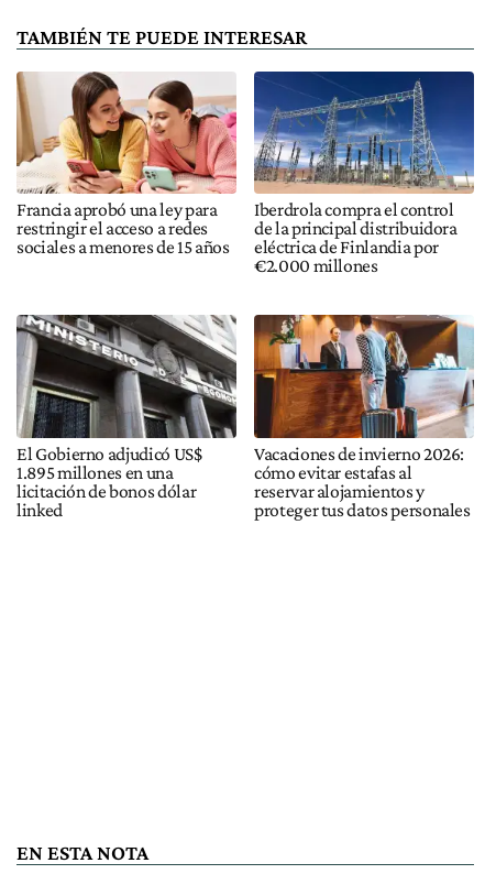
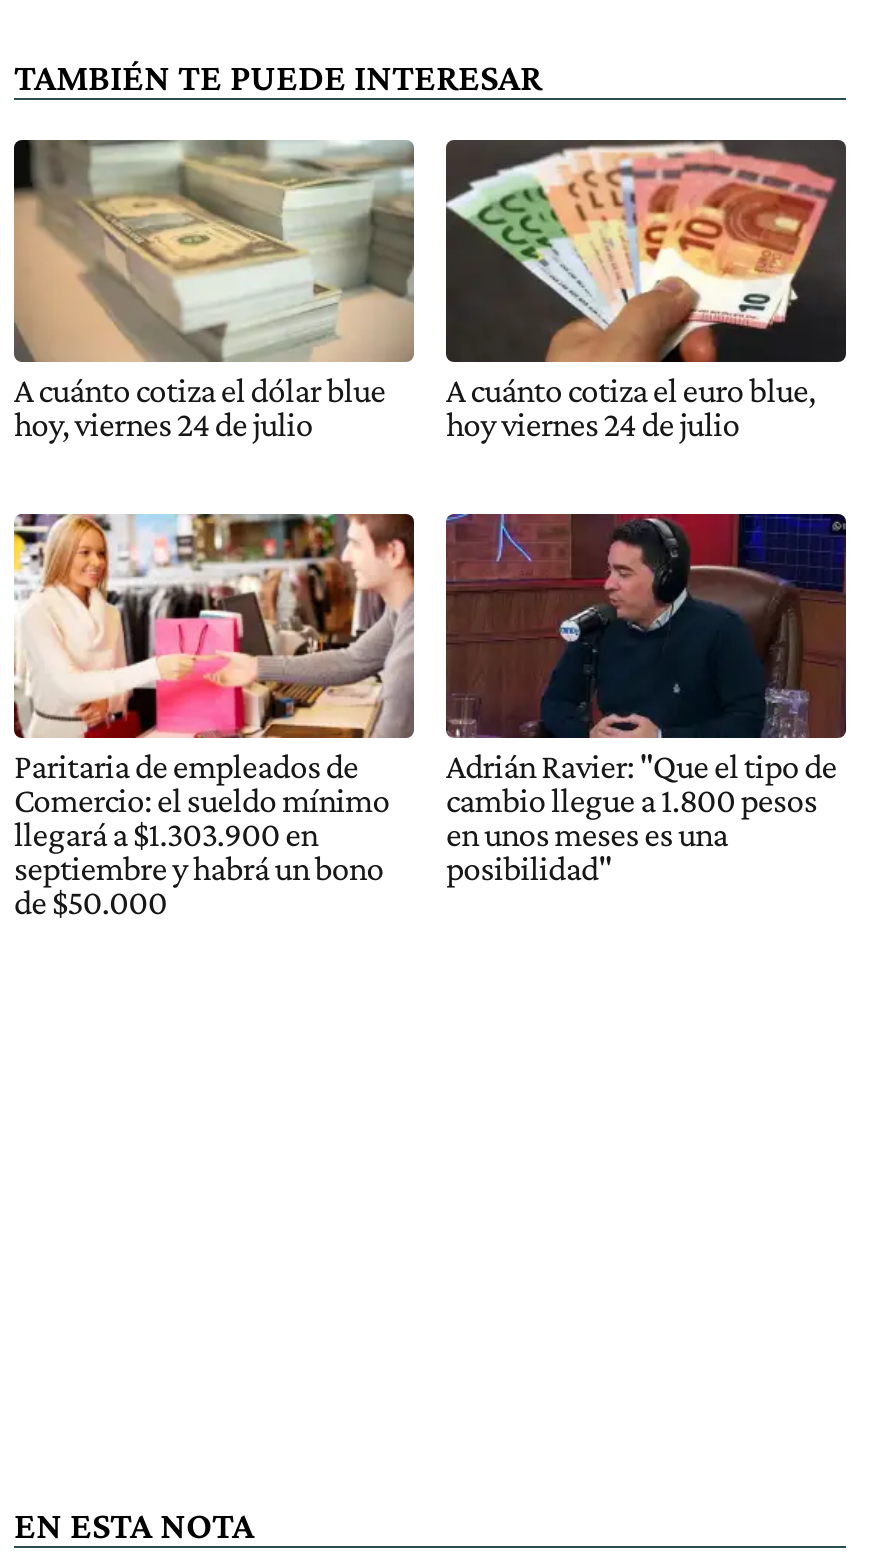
[15,72,238,258] [image] | Francia aprobó una ley para | restringir el acceso a redes | sociales a menores de 15 años -> [12,138,416,445] [image] | A cuánto cotiza el dólar blue | hoy, viernes 24 de julio
[253,70,475,277] [image] | Iberdrola compra el control | de la principal distribuidora | eléctrica de Finlandia por | €2.000 millones -> [444,138,848,445] [image] | A cuánto cotiza el euro blue, | hoy viernes 24 de julio
[15,296,236,520] [image] | El Gobierno adjudicó US$ | 1.895 millones en una | licitación de bonos dólar | linked -> [12,512,416,921] [image] | Paritaria de empleados de | Comercio: el sueldo mínimo | llegará a $1.303.900 en | septiembre y habrá un bono | de $50.000
[254,296,474,396] [image] -> [444,512,848,730] [image]
[254,442,470,520] Vacaciones de invierno 2026: | cómo evitar estafas al | reservar alojamientos y | proteger tus datos personales -> [446,745,837,887] Adrián Ravier: "Que el tipo de | cambio llegue a 1.800 pesos | en unos meses es una | posibilidad"

